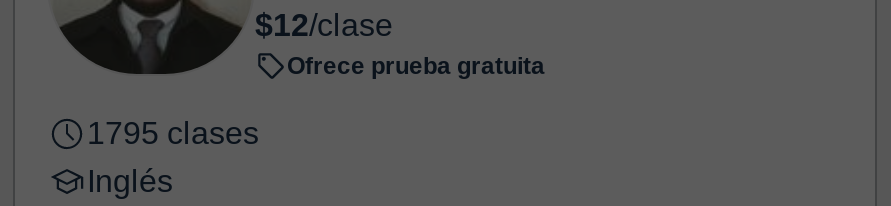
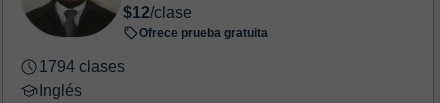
[87,116,259,150] 1795 clases -> [39,58,125,75] 1794 clases

